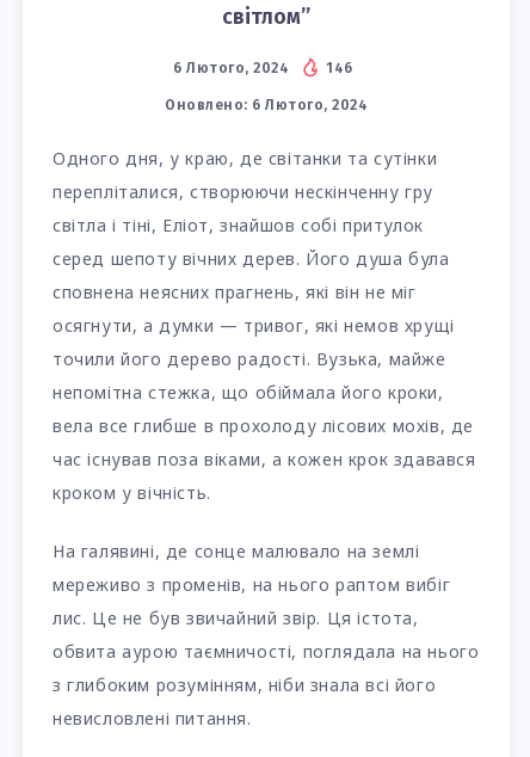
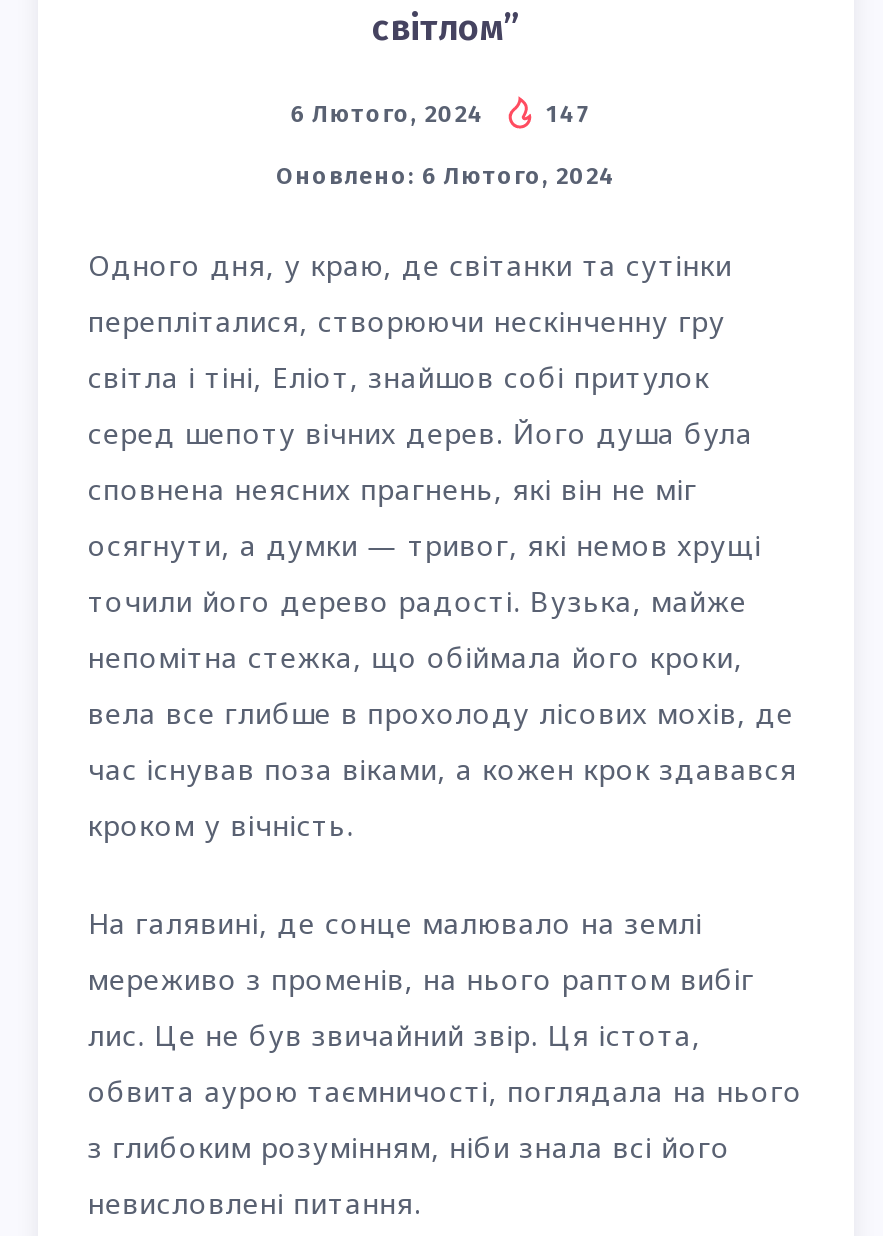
[173,59,353,76] 6 Лютого, 2024 146 -> [290,99,592,127] 6 Лютого, 2024 147

